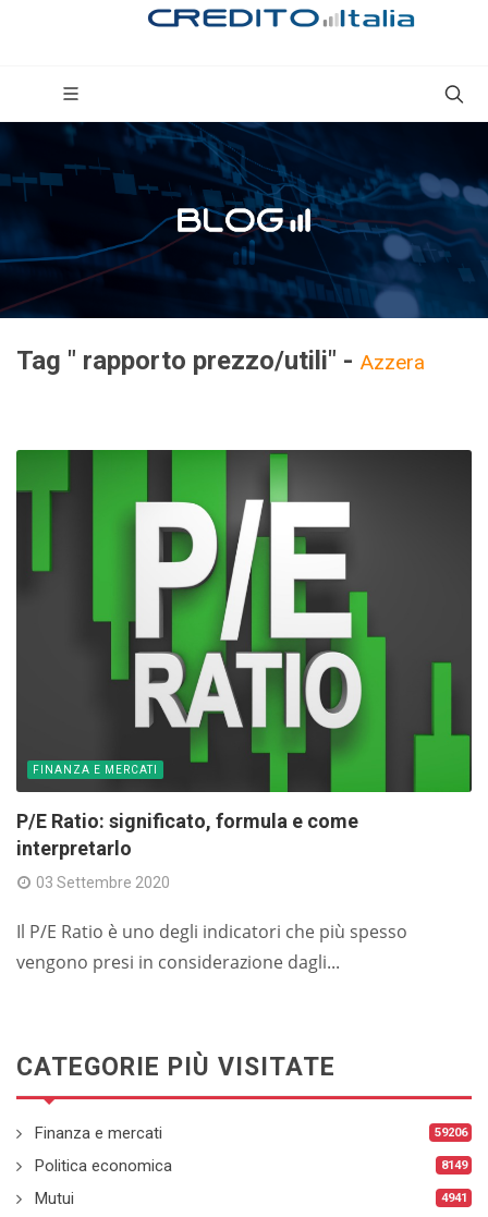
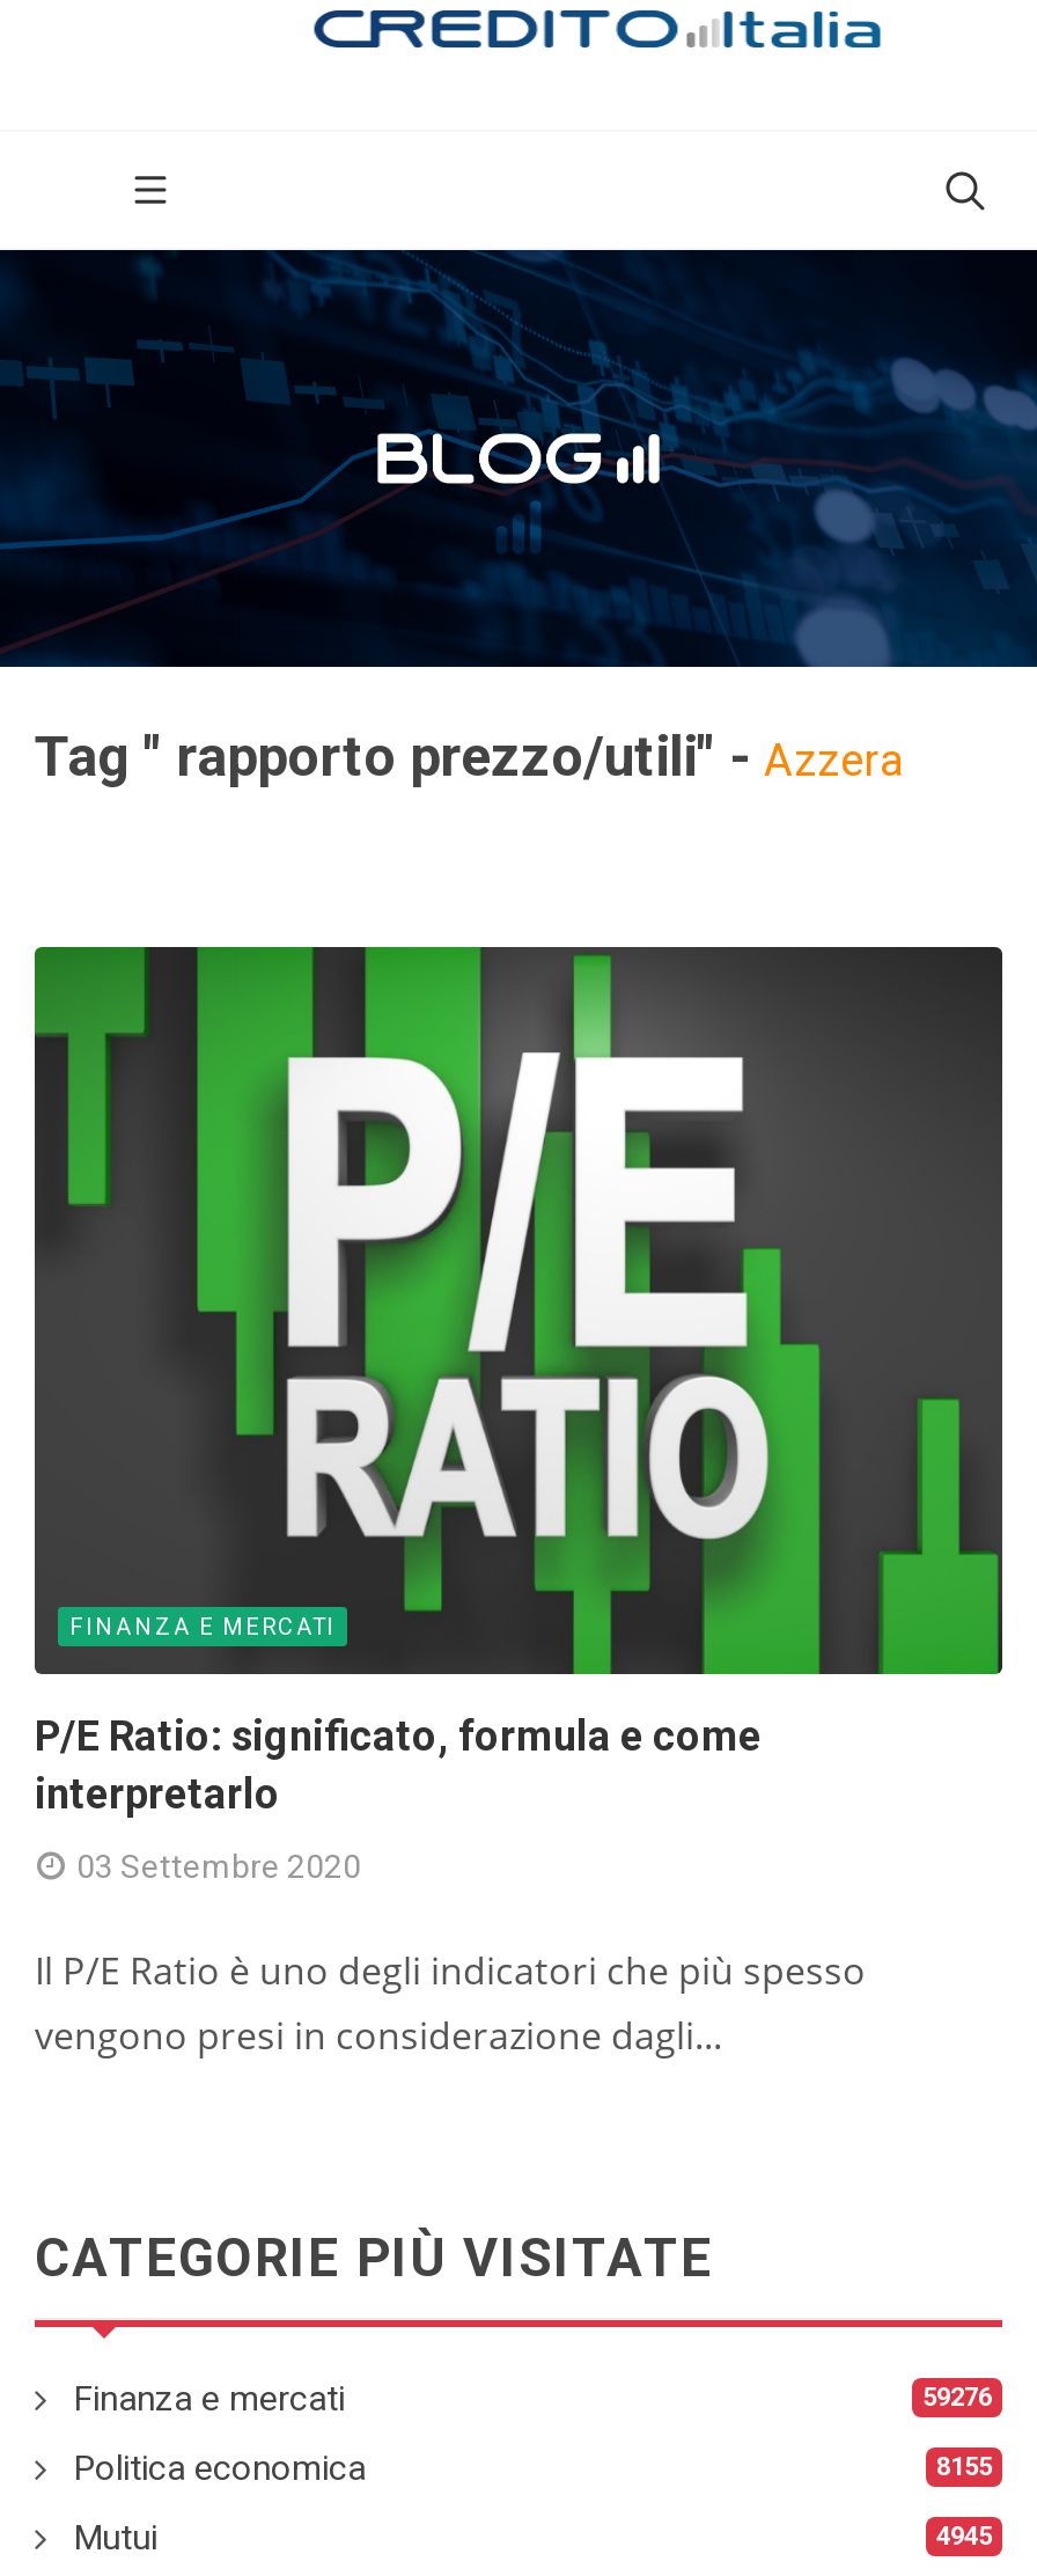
[434,1125,467,1140] 59206 -> [922,2383,992,2413] 59276
[441,1158,467,1172] 8149 -> [936,2452,992,2482] 8155
[441,1191,467,1205] 4941 -> [936,2522,992,2552] 4945

